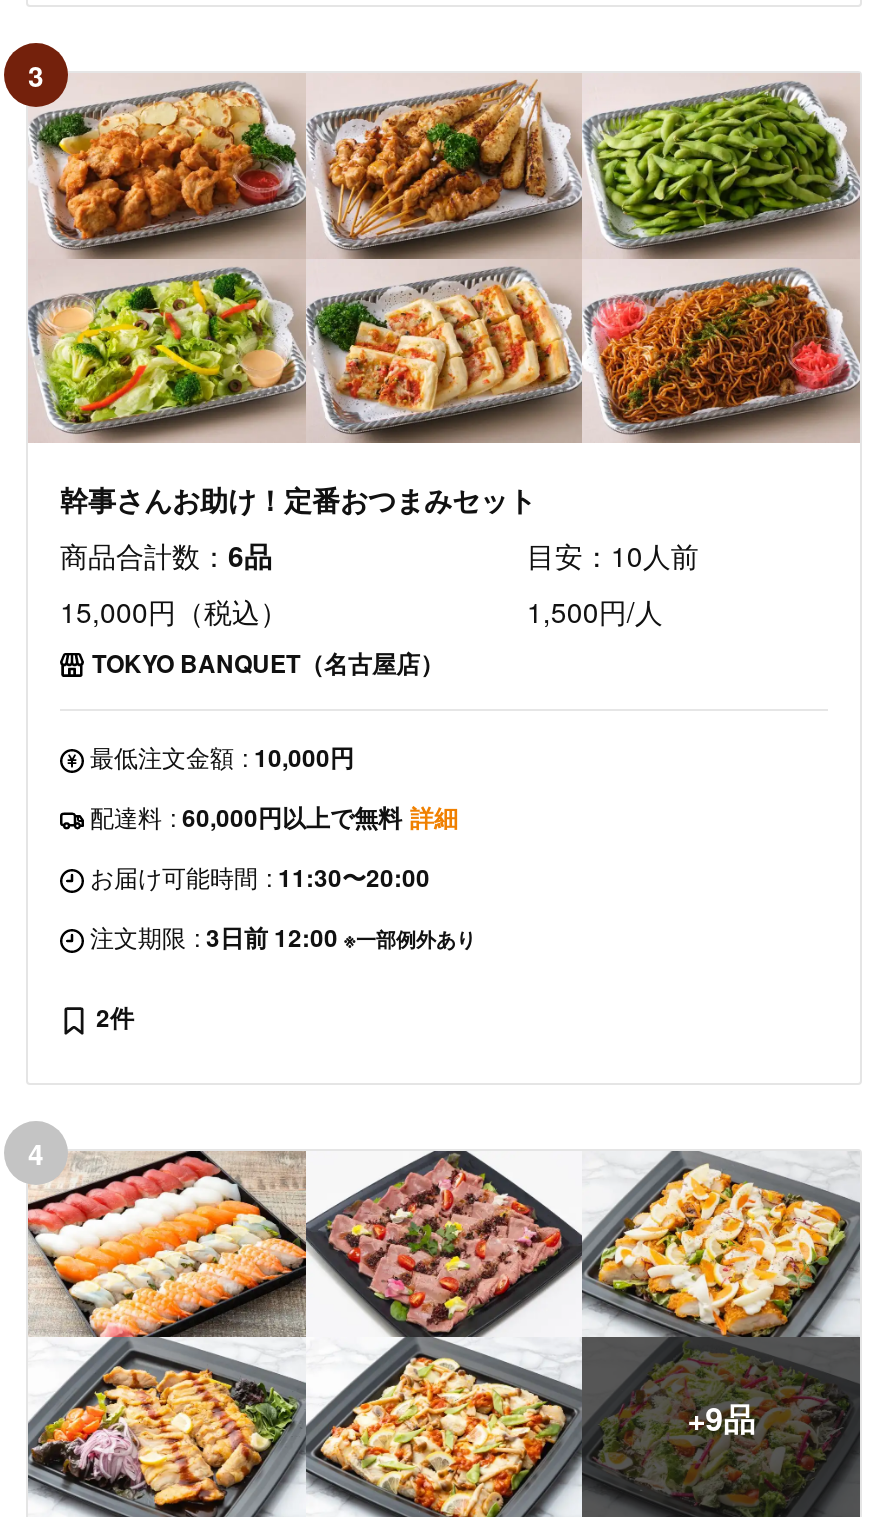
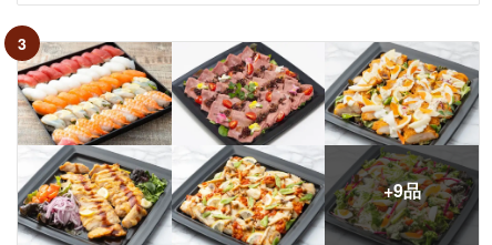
[26,73,860,1173] [image] | 幹事さんお助け！定番おつまみセット | 商品合計数：6品 | 目安：10人前 | 15,000円（税込） | 1,500円/人 | TOKYO BANQUET（名古屋店） | 最低注文金額 : 10,000円 | 配達料 : 60,000円以上で無料詳細 | お届け可能時間 : 11:30〜20:00 | 注文期限 : 3日前 12:00 ※一部例外あり | 2件 | 4 -> none

